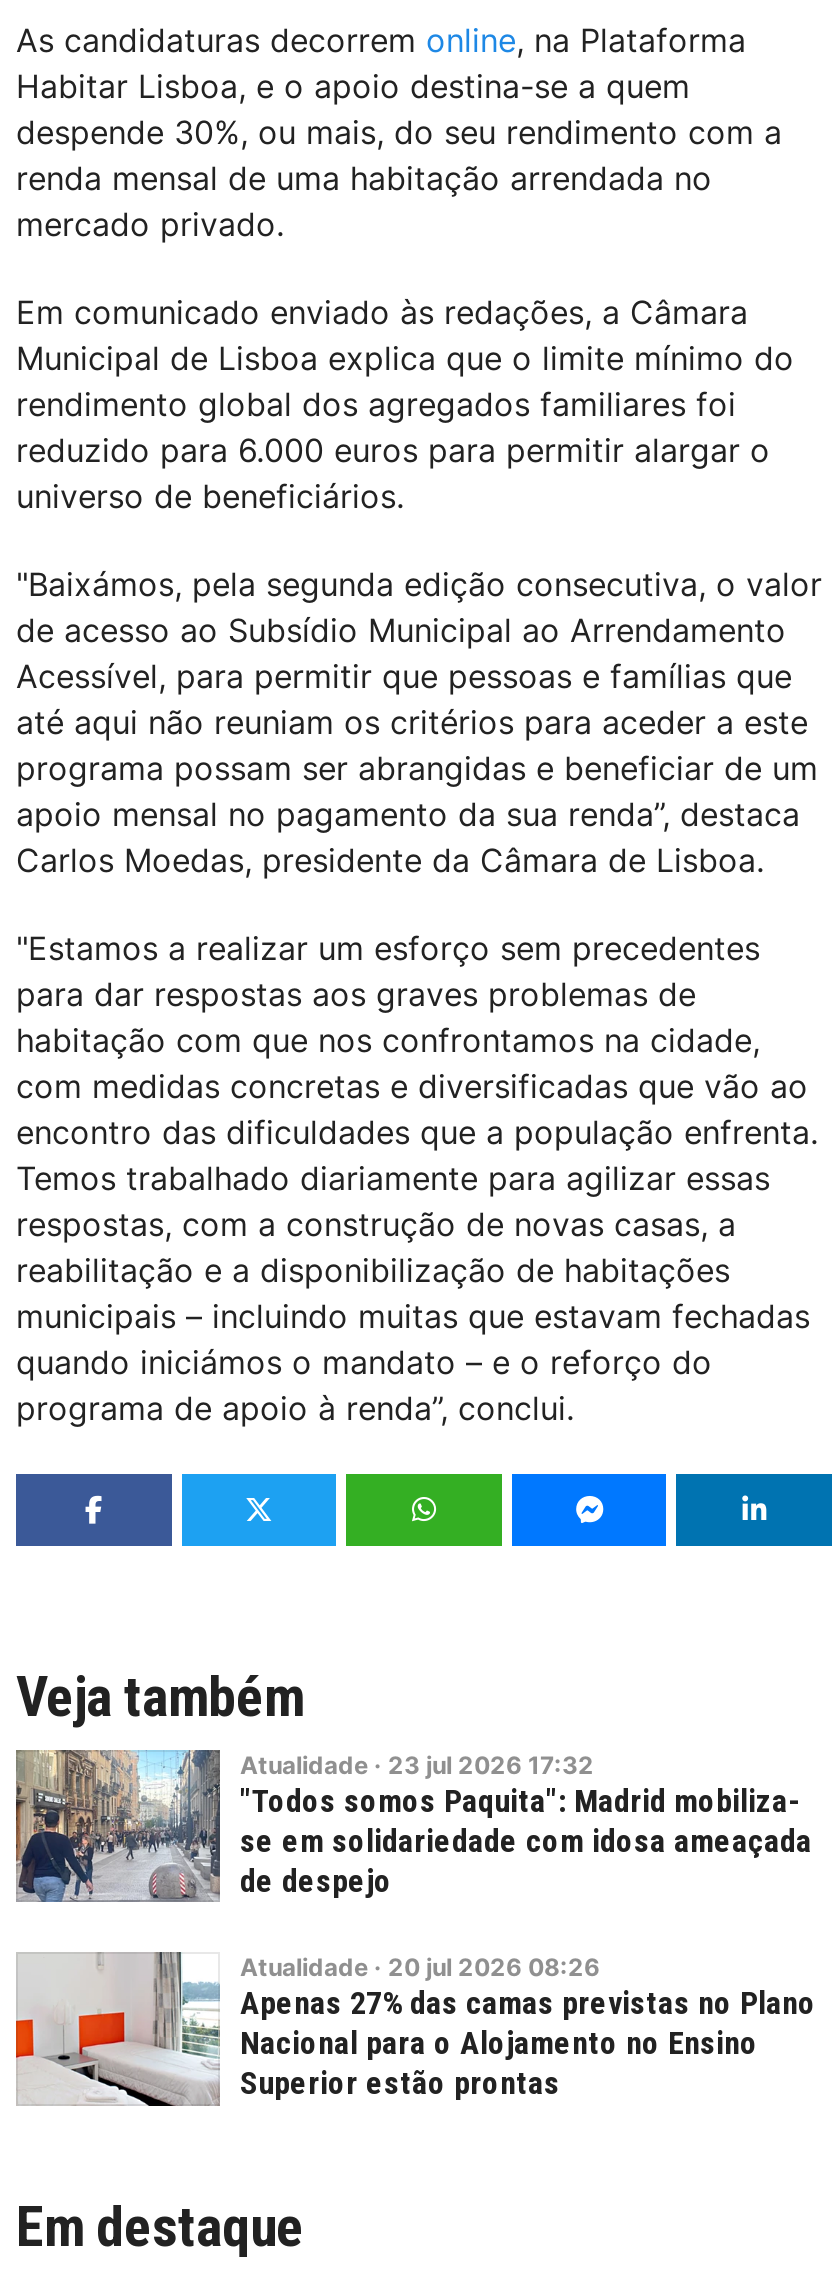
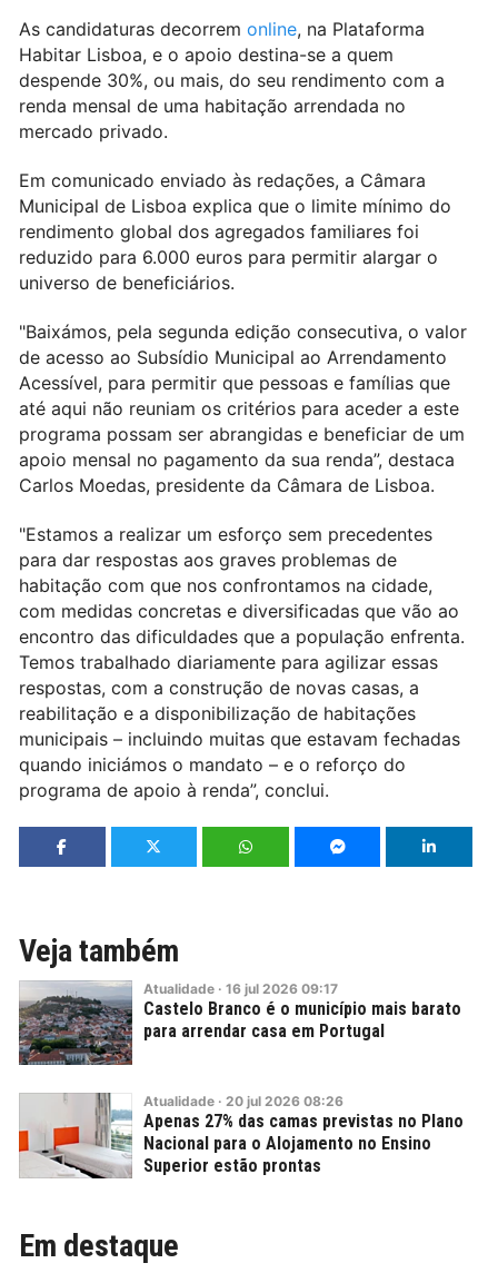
[16,1750,812,1902] [image] | Atualidade · 23 jul 2026 17:32 | "Todos somos Paquita": Madrid mobiliza- | se em solidariedade com idosa ameaçada | de despejo -> [19,980,461,1065] [image] | Atualidade · 16 jul 2026 09:17 | Castelo Branco é o município mais barato | para arrendar casa em Portugal

